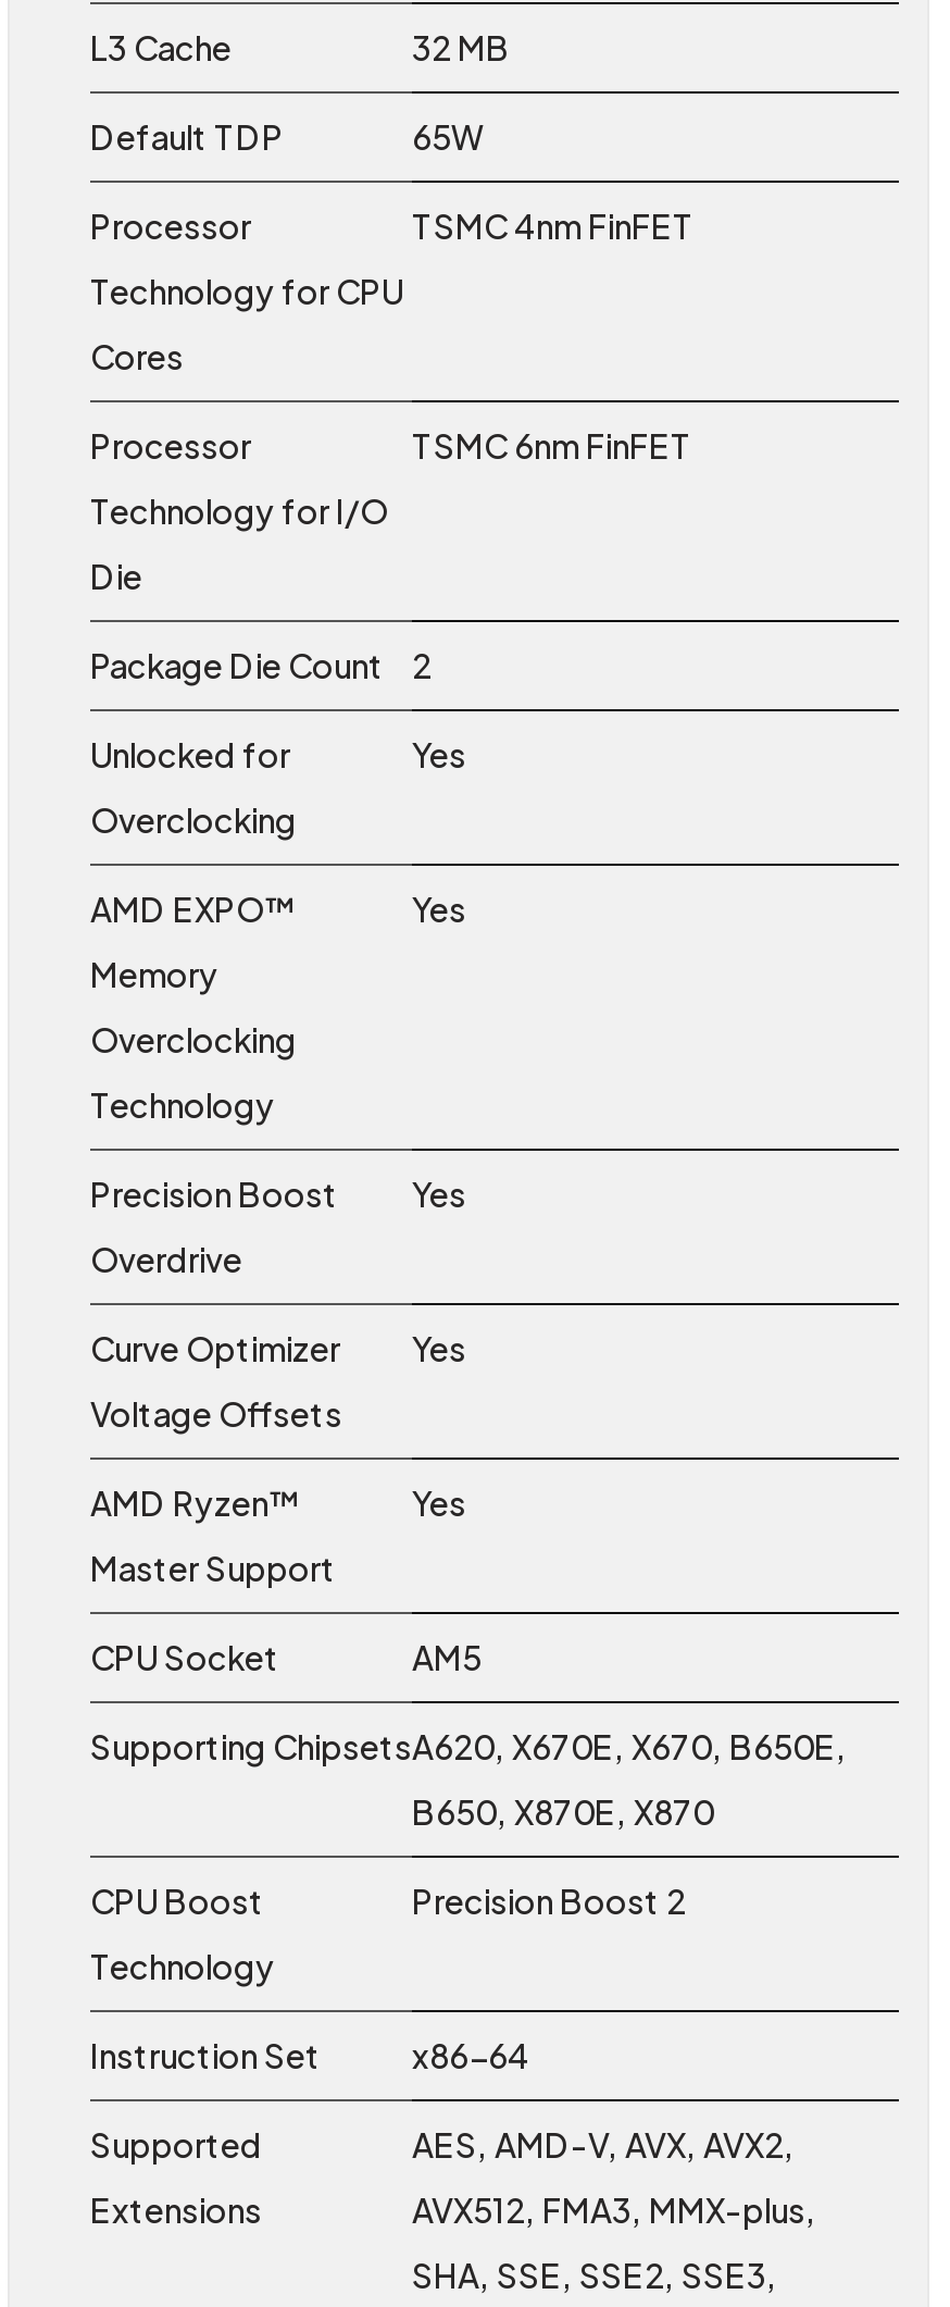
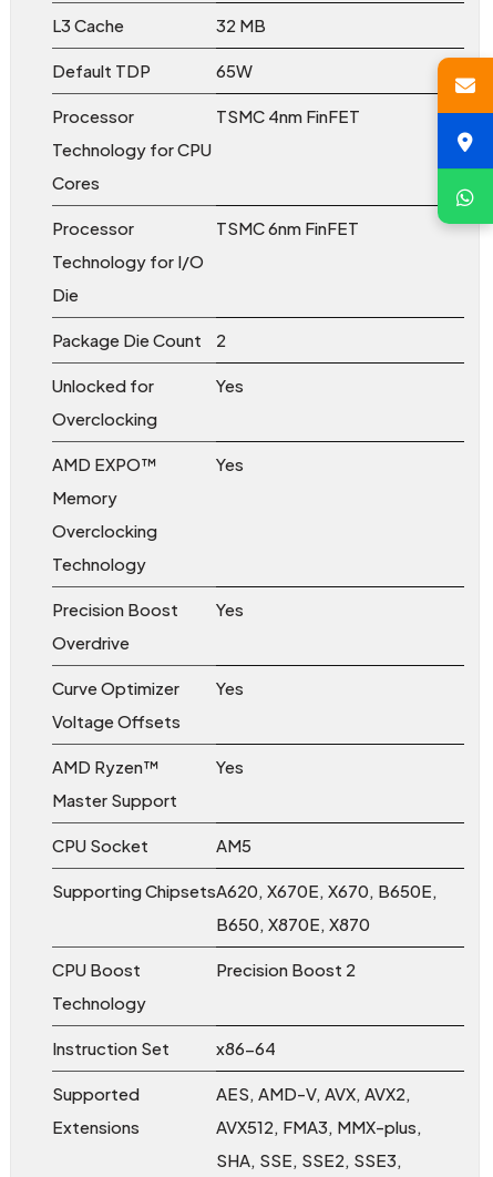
none -> [435,55,490,229] [image]

